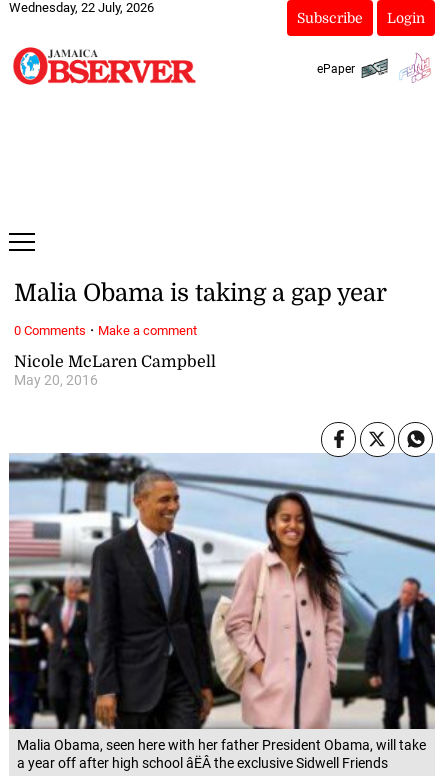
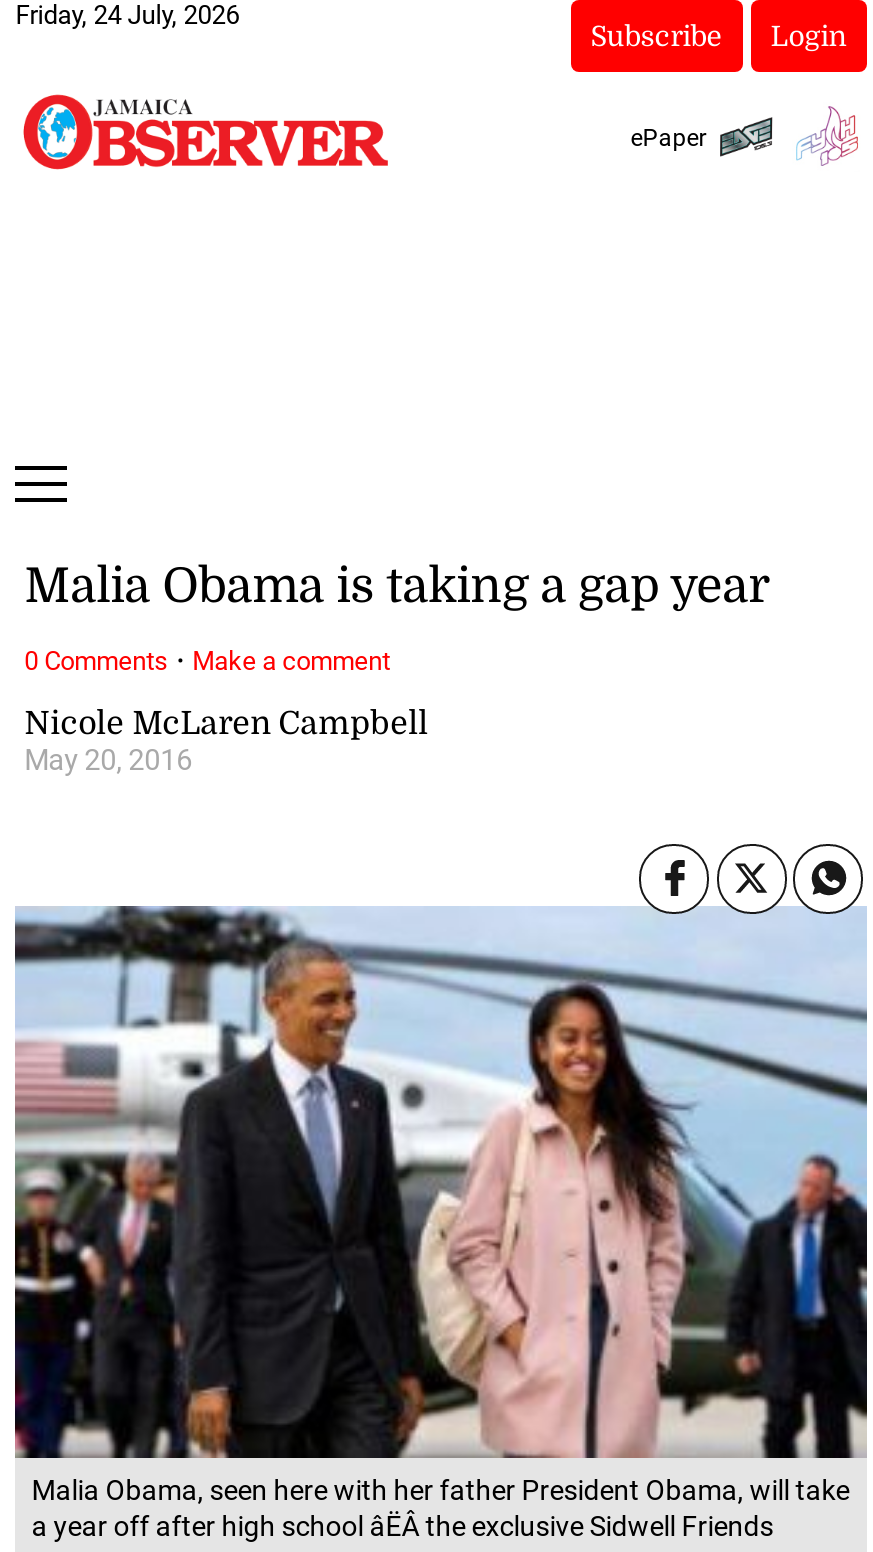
[9,0,154,15] Wednesday, 22 July, 2026 -> [15,0,239,30] Friday, 24 July, 2026

